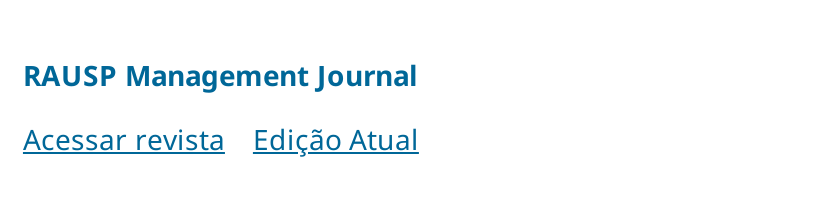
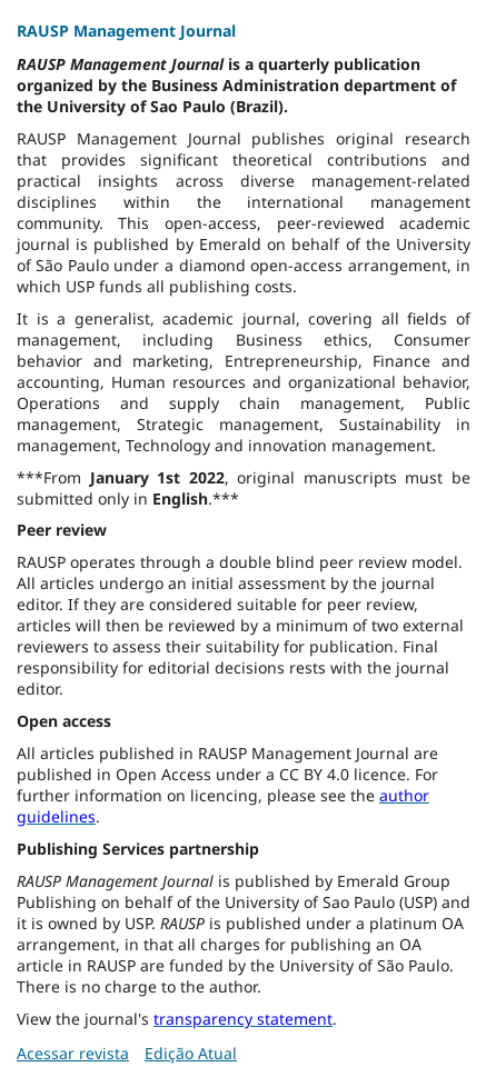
none -> [17,53,471,1030] RAUSP Management Journal is a quarterly publication | organized by the Business Administration department of | the University of Sao Paulo (Brazil). | RAUSP Management Journal publishes original research | that provides significant theoretical contributions and | practical insights across diverse management-related | disciplines within the international management | community. This open-access, peer-reviewed academic | journal is published by Emerald on behalf of the University | of São Paulo under a diamond open-access arrangement, in | which USP funds all publishing costs. | It is a generalist, academic journal, covering all fields of | management, including Business ethics, Consumer | behavior and marketing, Entrepreneurship, Finance and | accounting, Human resources and organizational behavior, | Operations and supply chain management, Public | management, Strategic management, Sustainability in | management, Technology and innovation management. | ***From January 1st 2022, original manuscripts must be | submitted only in English.*** | Peer review | RAUSP operates through a double blind peer review model. | All articles undergo an initial assessment by the journal | editor. If they are considered suitable for peer review, | articles will then be reviewed by a minimum of two external | reviewers to assess their suitability for publication. Final | responsibility for editorial decisions rests with the journal | editor. | Open access | All articles published in RAUSP Management Journal are | published in Open Access under a CC BY 4.0 licence. For | further information on licencing, please see the author | guidelines. | Publishing Services partnership | RAUSP Management Journal is published by Emerald Group | Publishing on behalf of the University of Sao Paulo (USP) and | it is owned by USP. RAUSP is published under a platinum OA | arrangement, in that all charges for publishing an OA | article in RAUSP are funded by the University of São Paulo. | There is no charge to the author. | View the journal's transparency statement.

